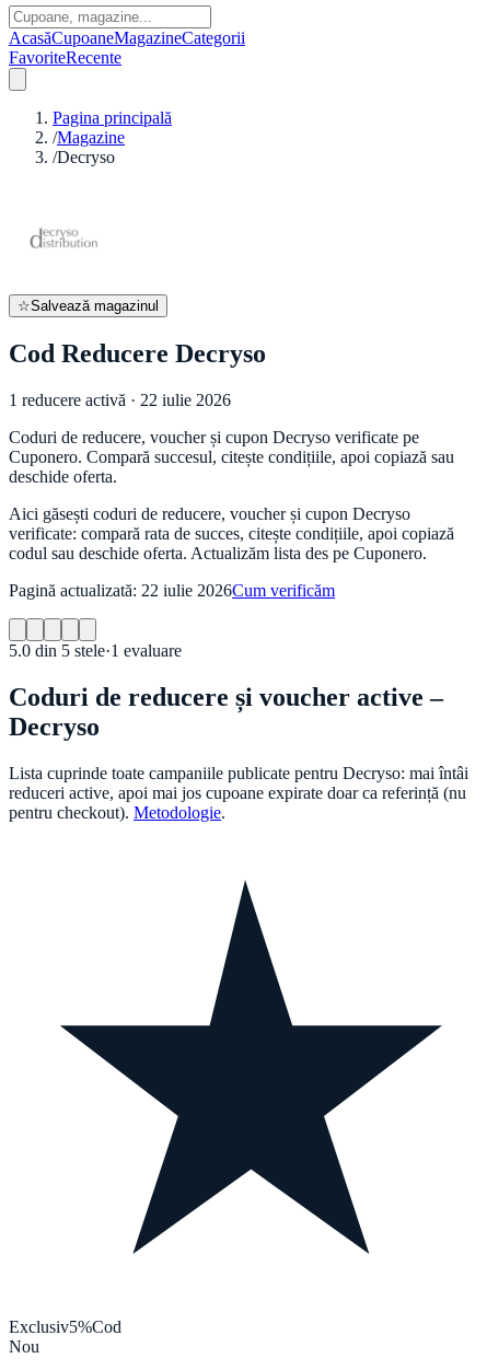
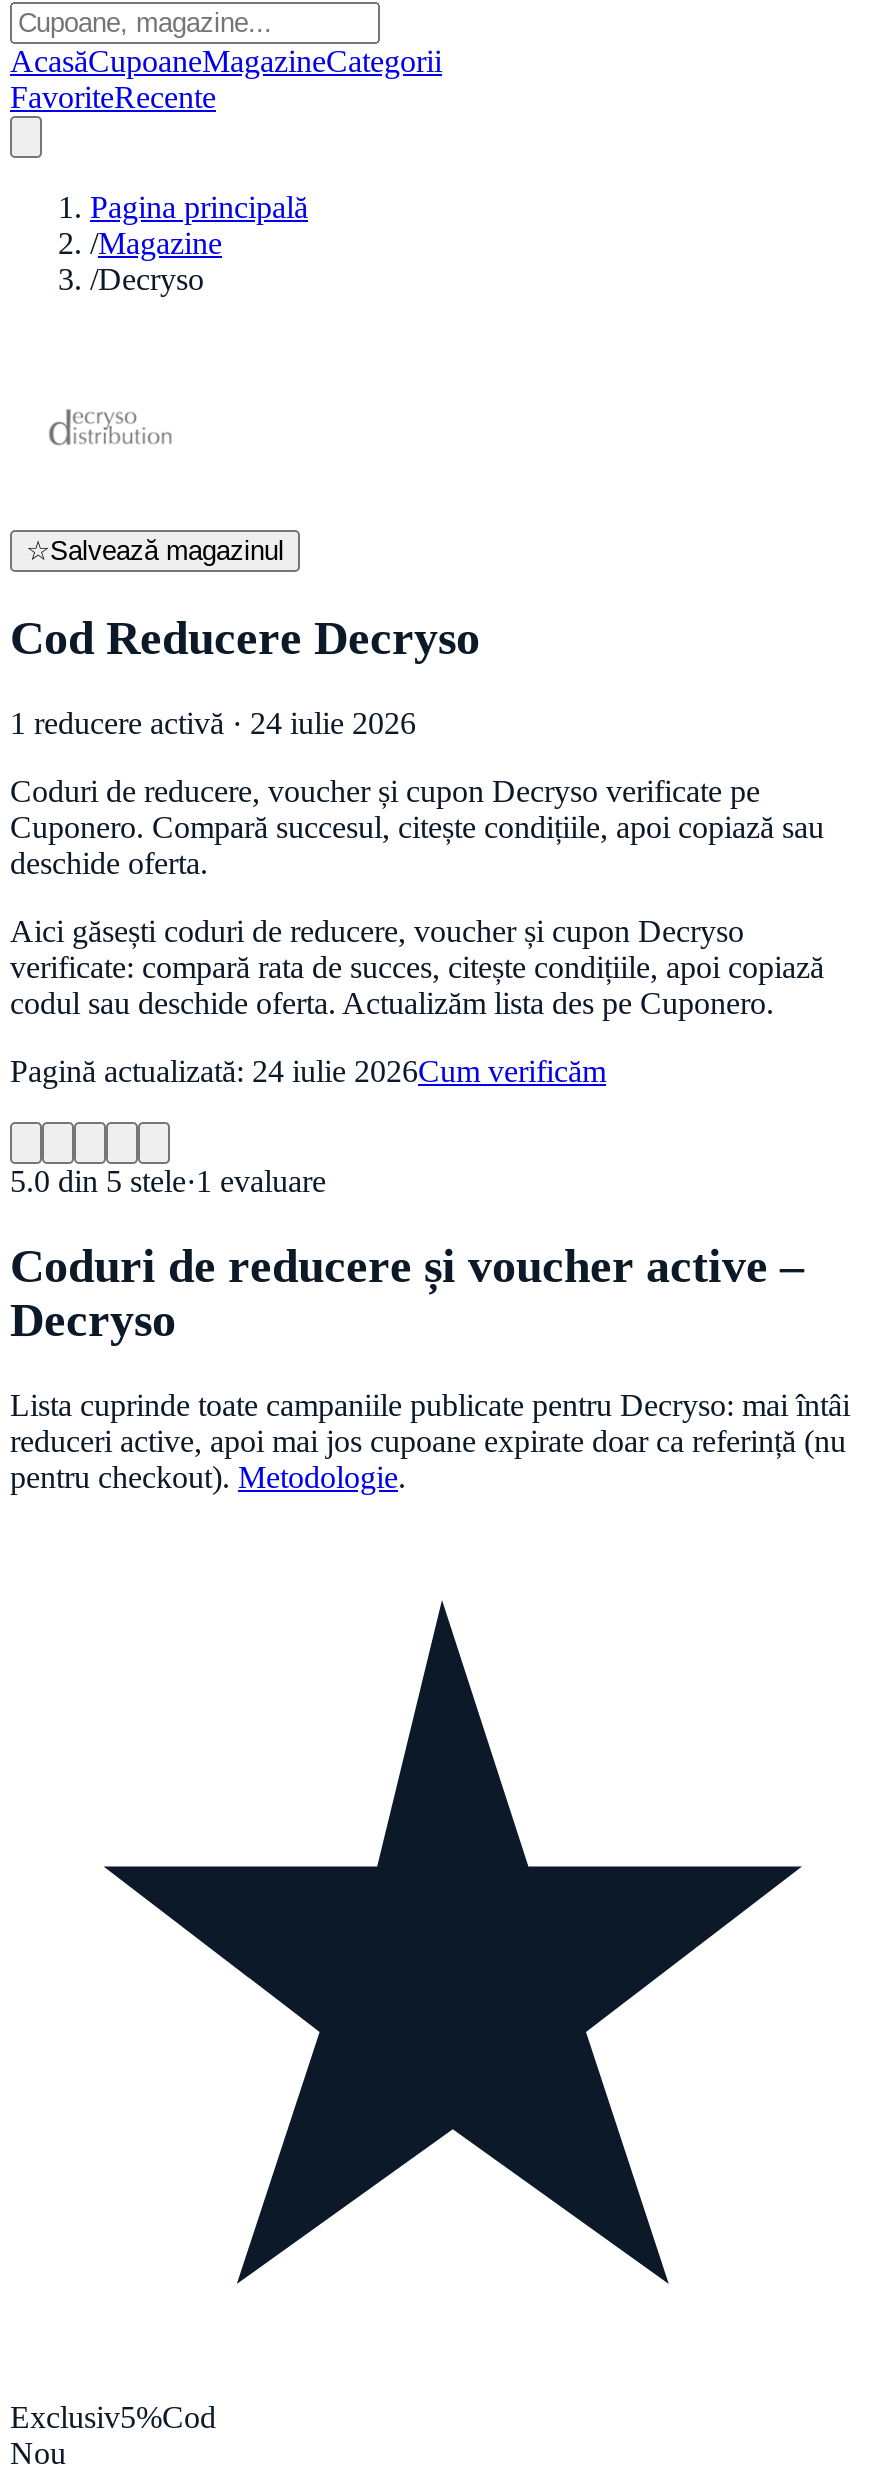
[9,391,231,409] 1 reducere activă · 22 iulie 2026 -> [10,706,416,740] 1 reducere activă · 24 iulie 2026
[9,581,335,600] Pagină actualizată: 22 iulie 2026Cum verificăm -> [10,1054,606,1088] Pagină actualizată: 24 iulie 2026Cum verificăm

